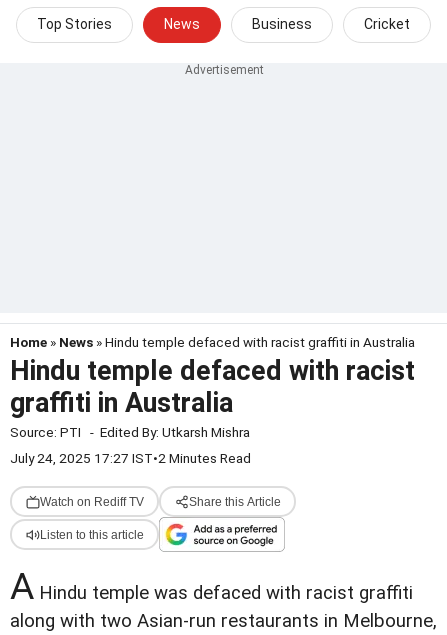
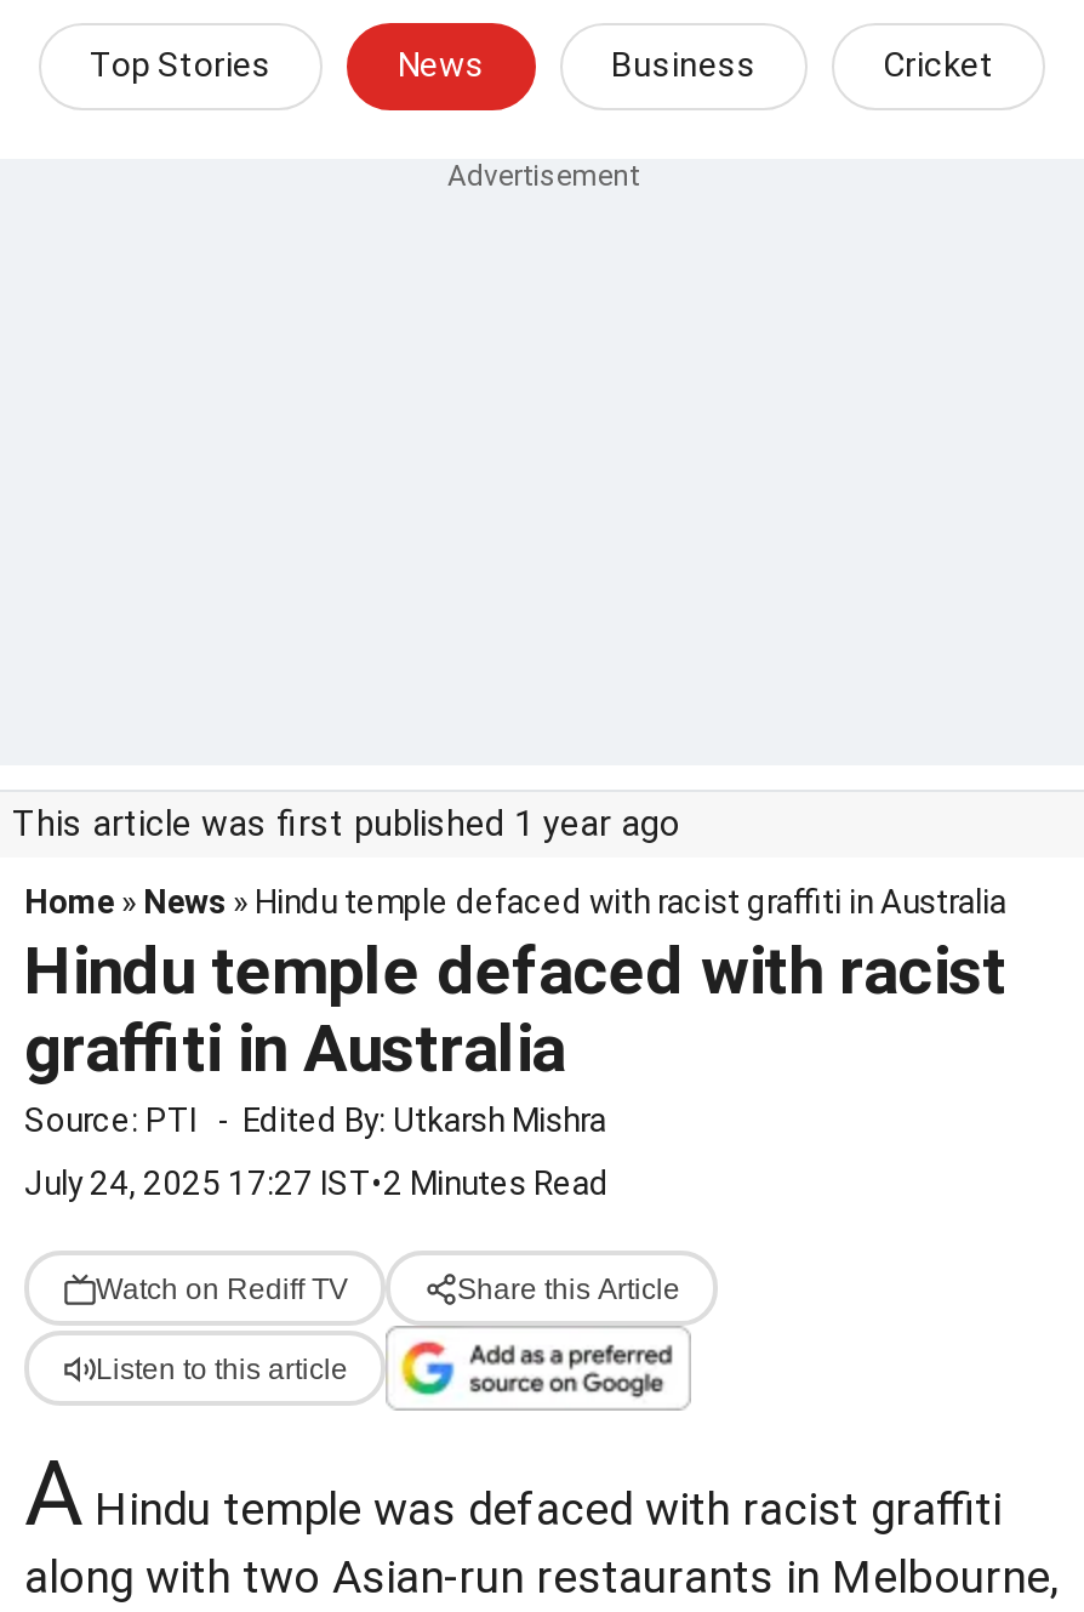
none -> [12,804,681,845] This article was first published 1 year ago

